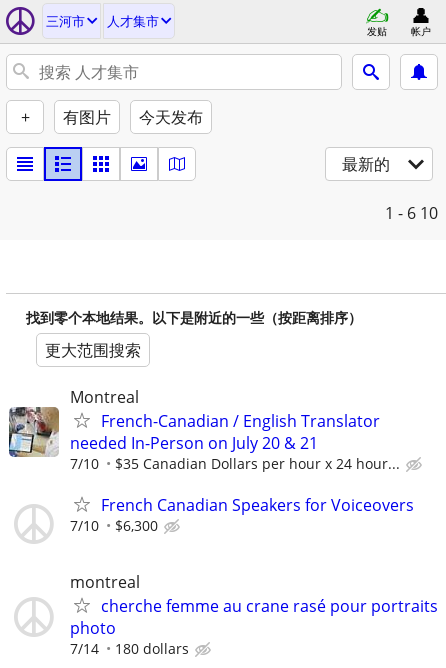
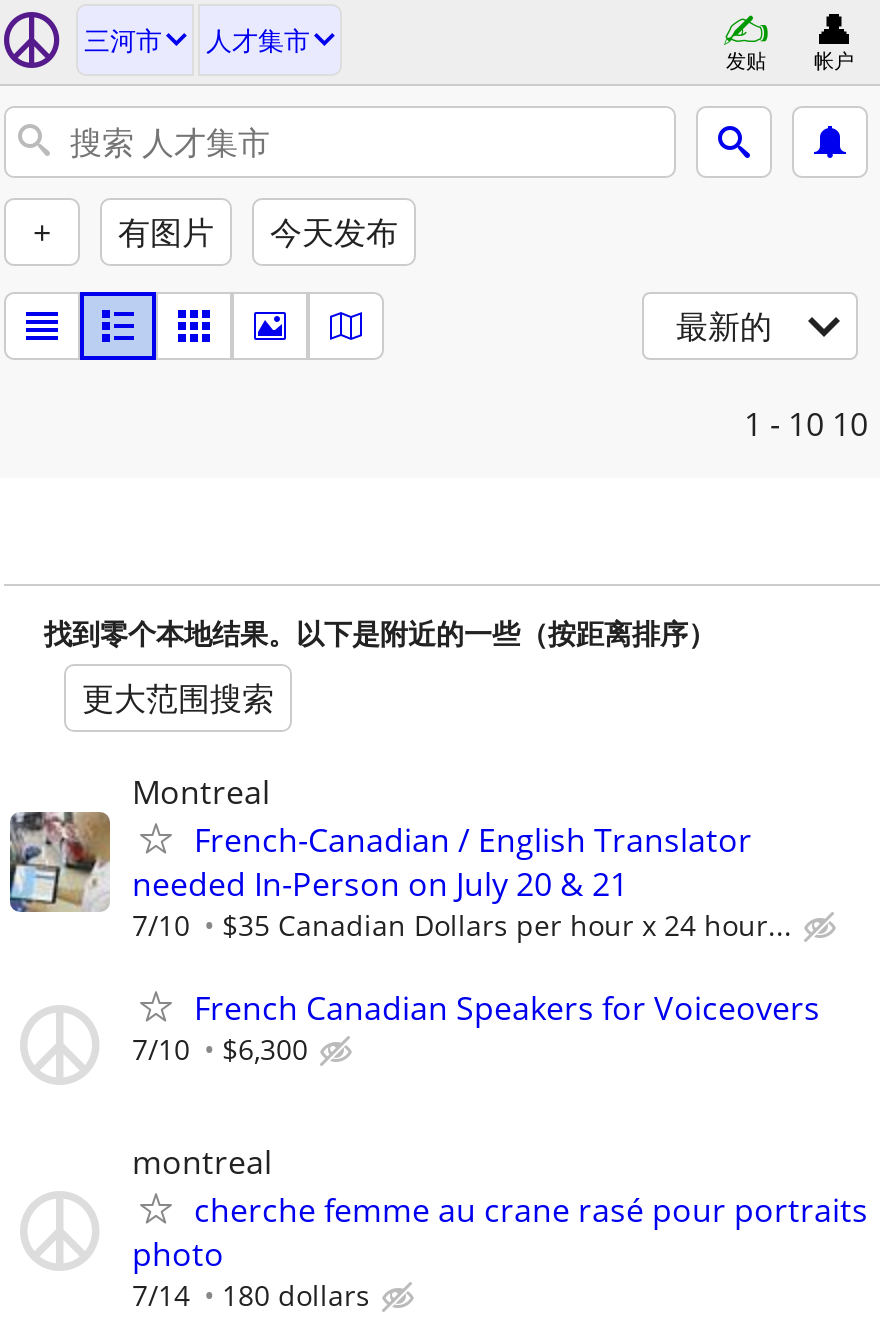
[385,202,438,224] 1 - 6 10 -> [744,402,868,446] 1 - 10 10

